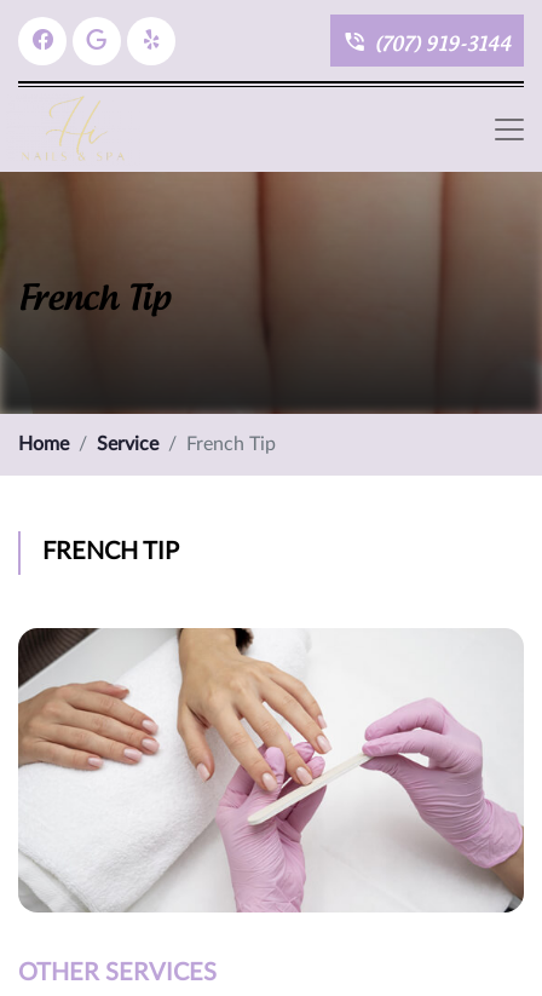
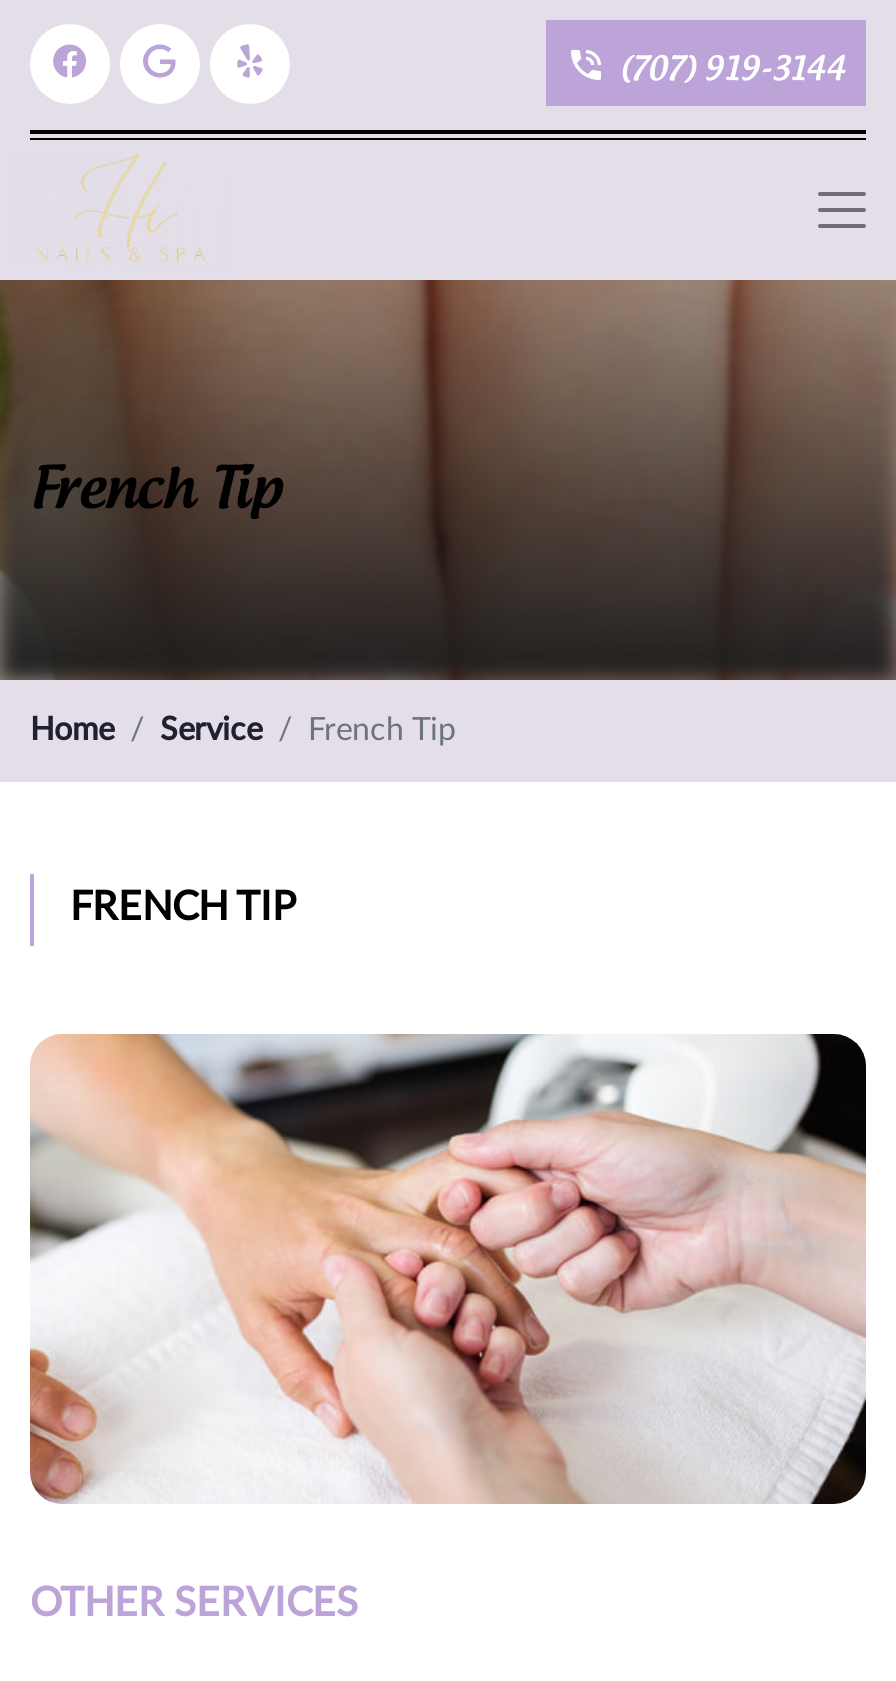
[17,627,525,912] [image] -> [28,1032,868,1506] [image]

